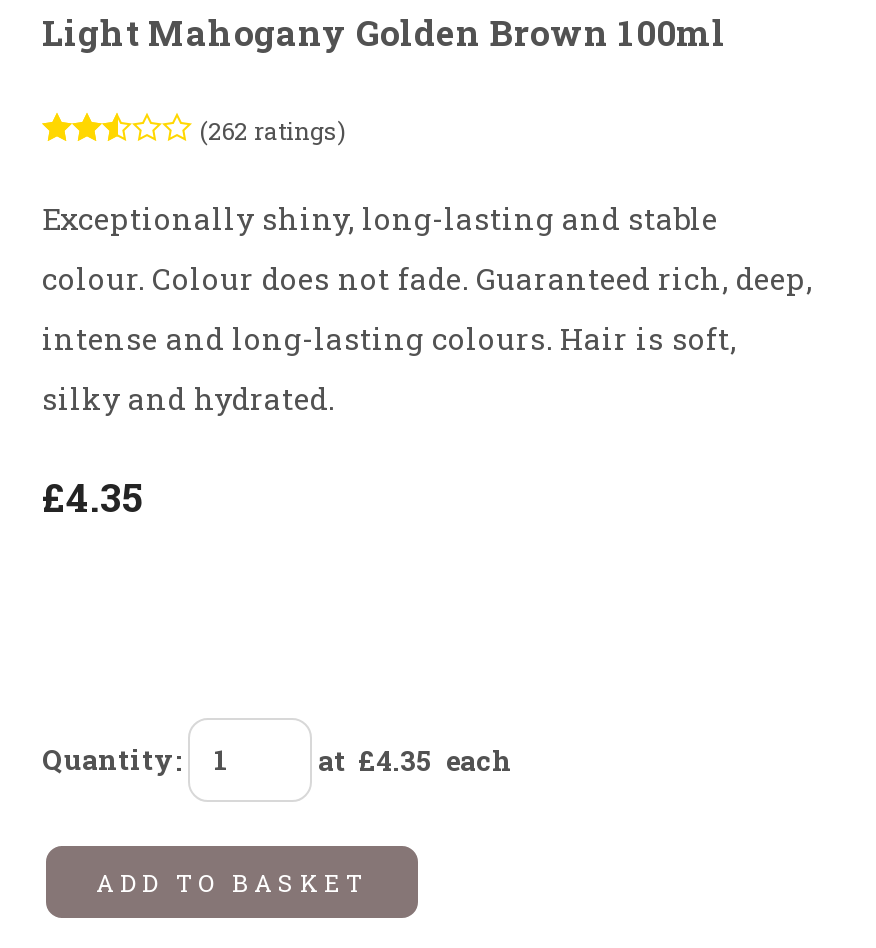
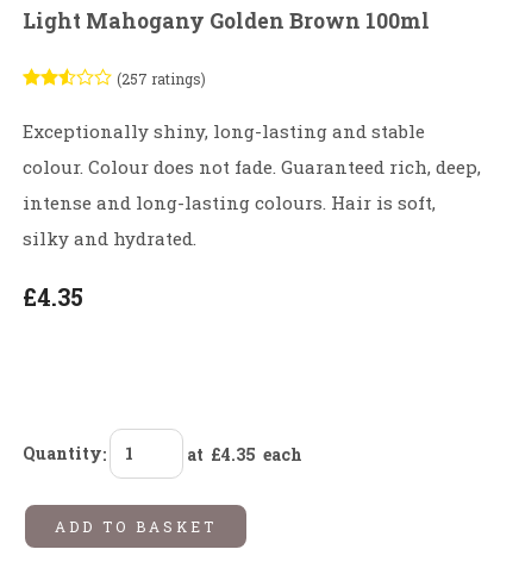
[200,113,346,145] (262 ratings) -> [117,68,206,88] (257 ratings)

